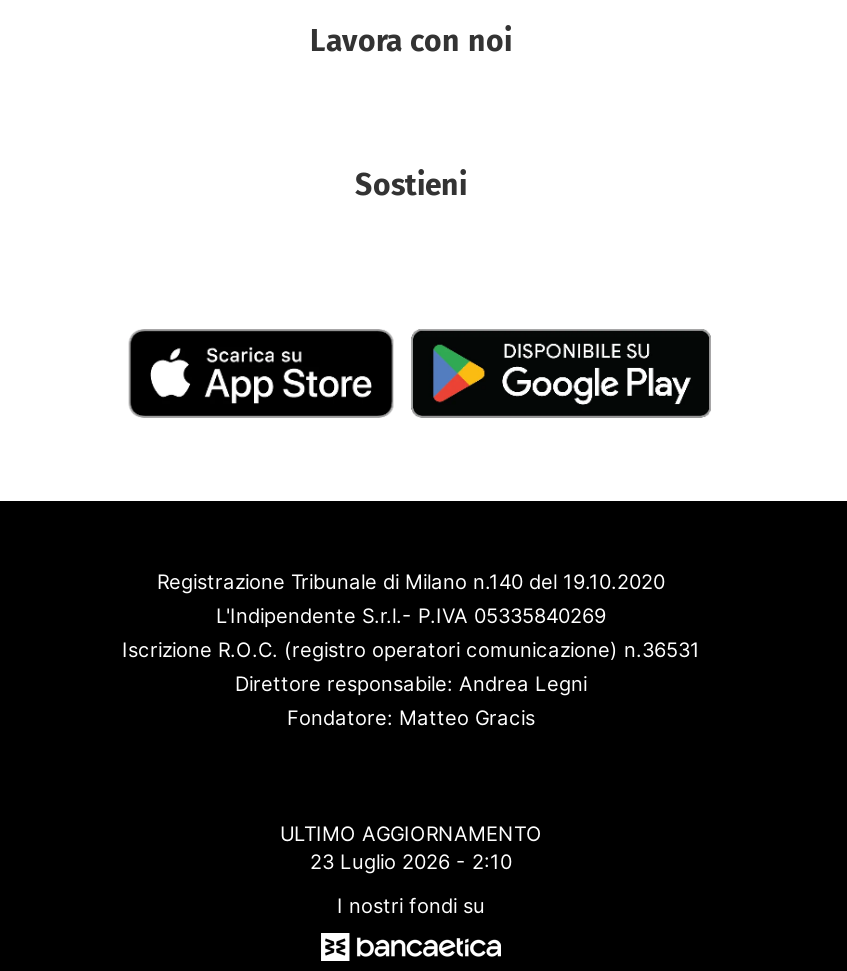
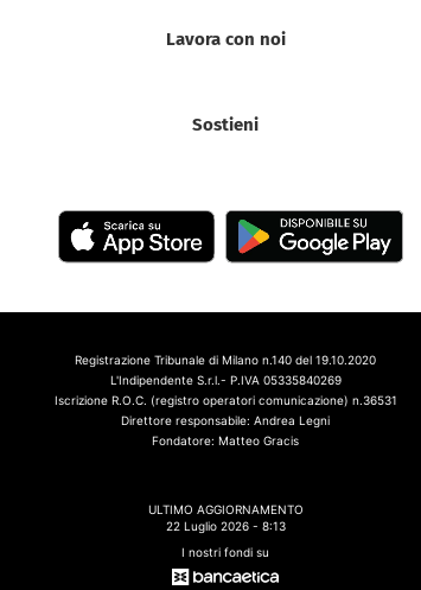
[310,849,512,873] 23 Luglio 2026 - 2:10 -> [165,519,285,533] 22 Luglio 2026 - 8:13

